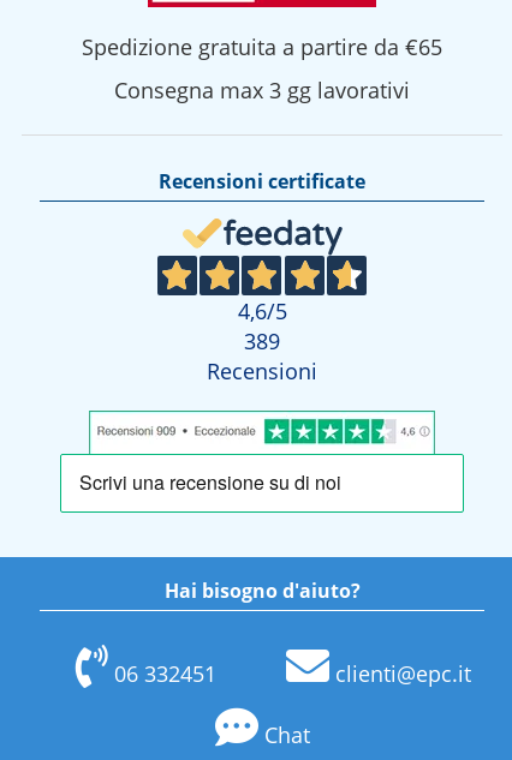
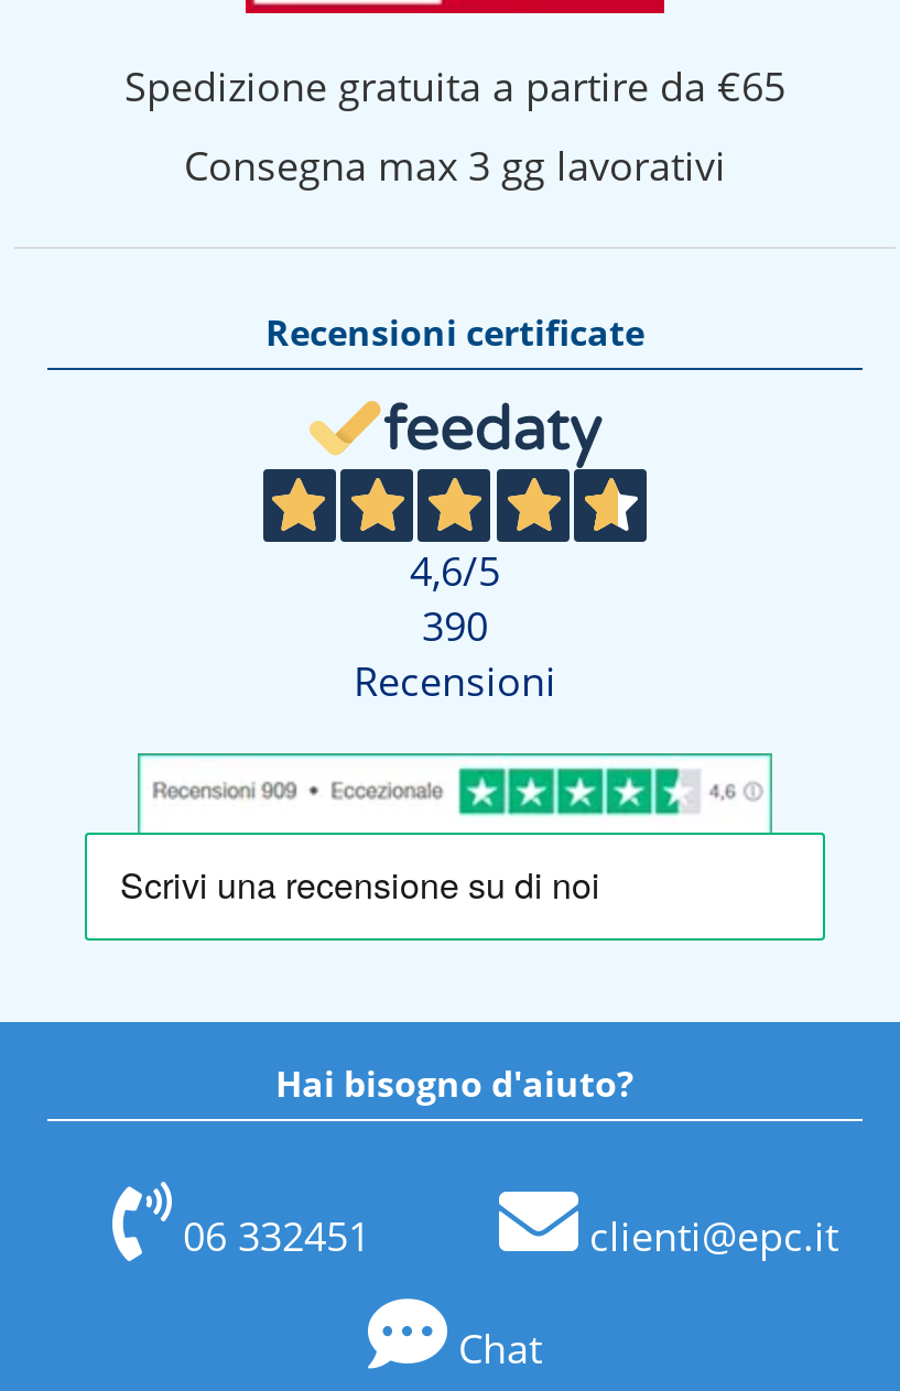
[244,326,280,355] 389 -> [422,599,488,652] 390

